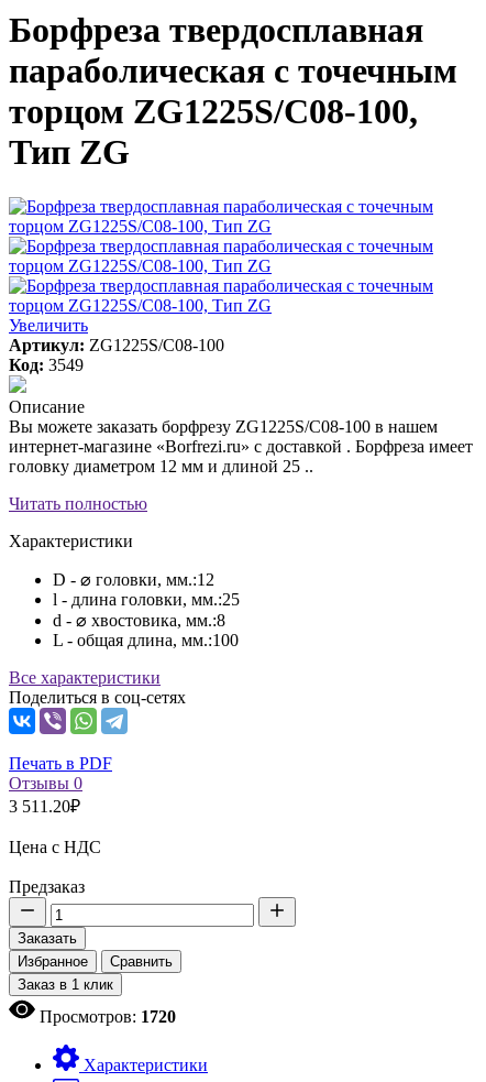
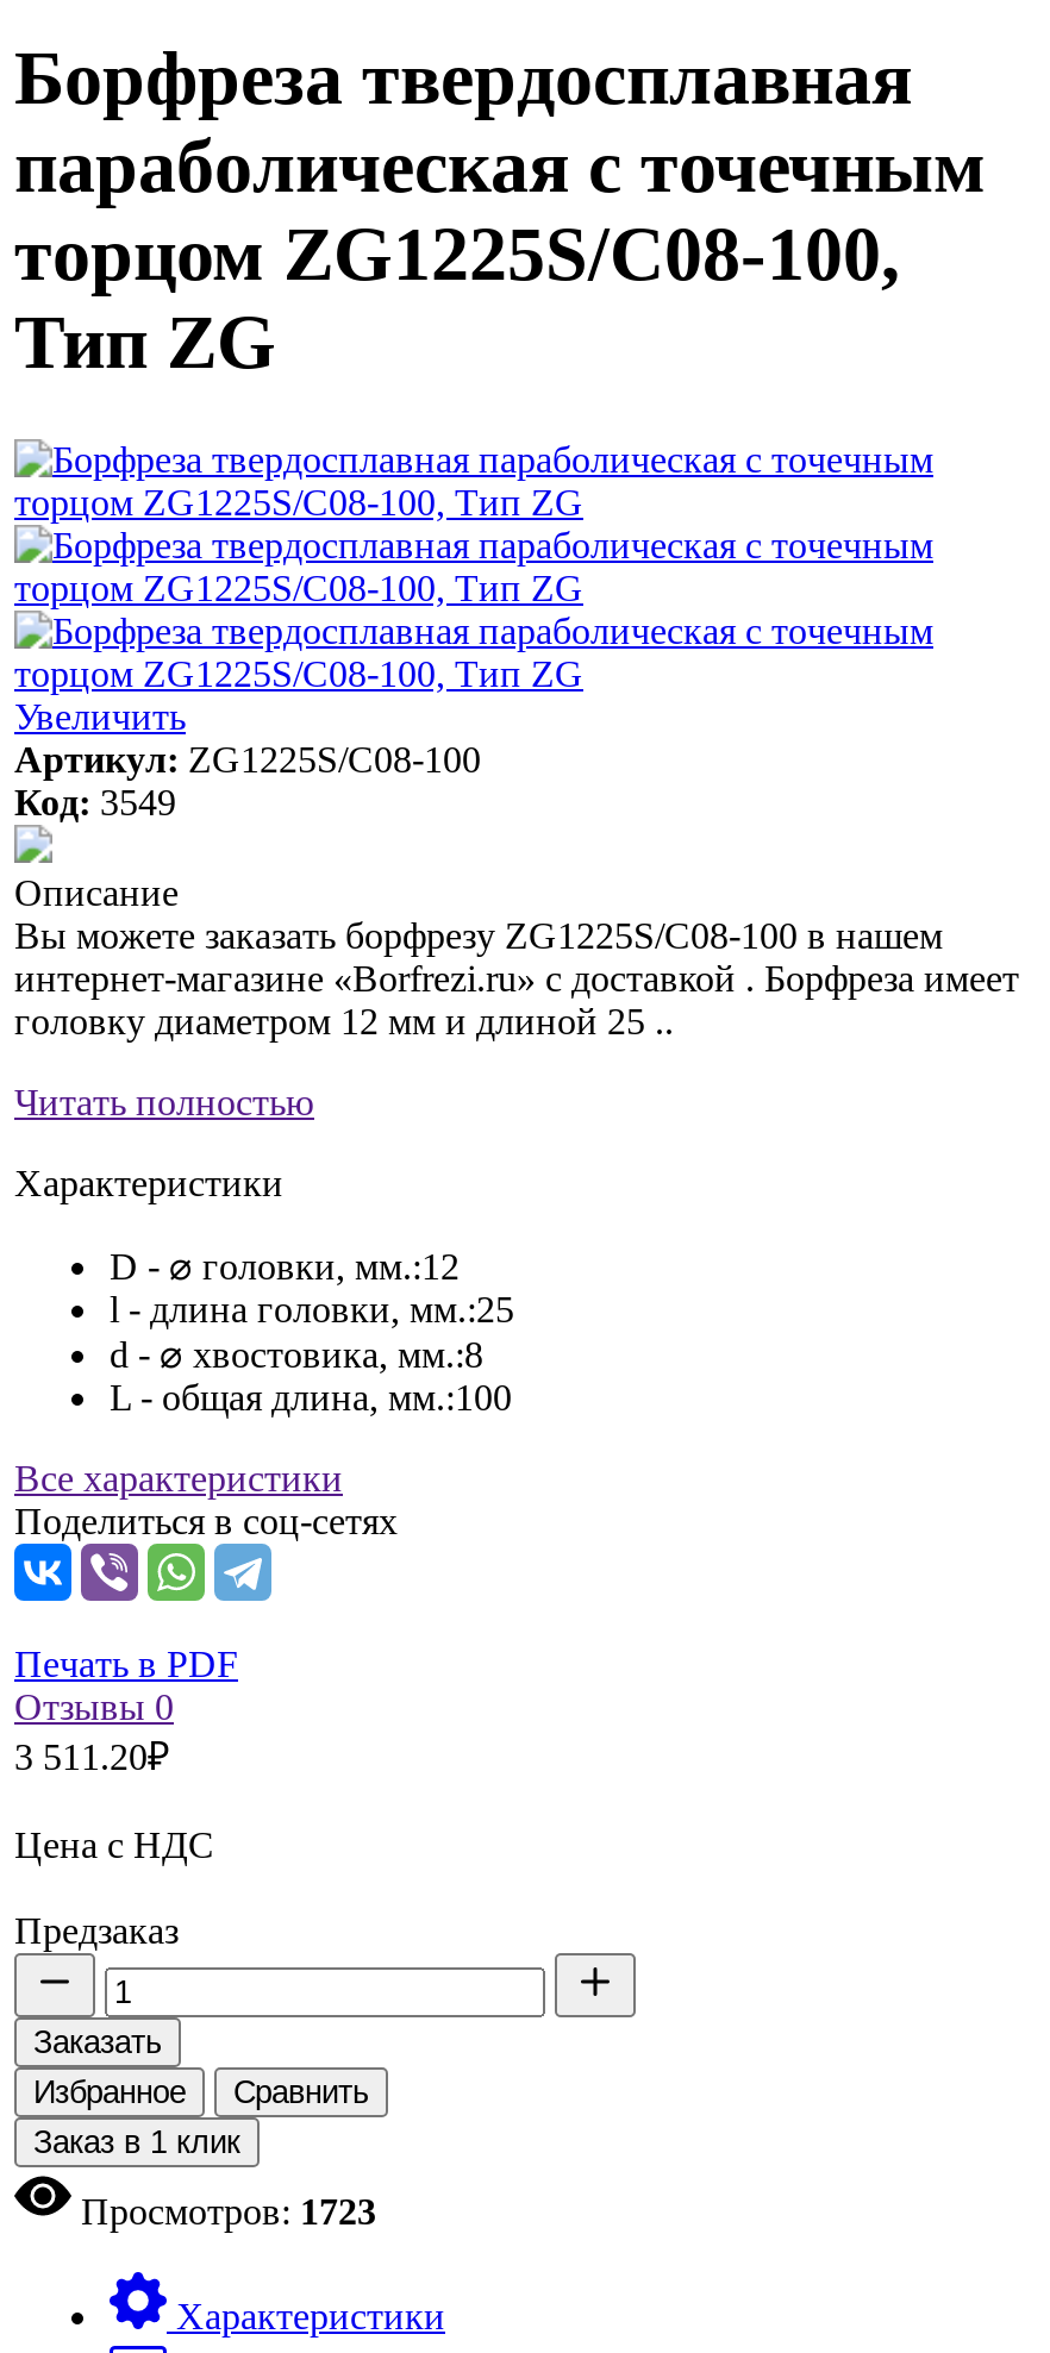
[40,1007,176,1026] Просмотров: 1720 -> [81,2191,376,2231] Просмотров: 1723

